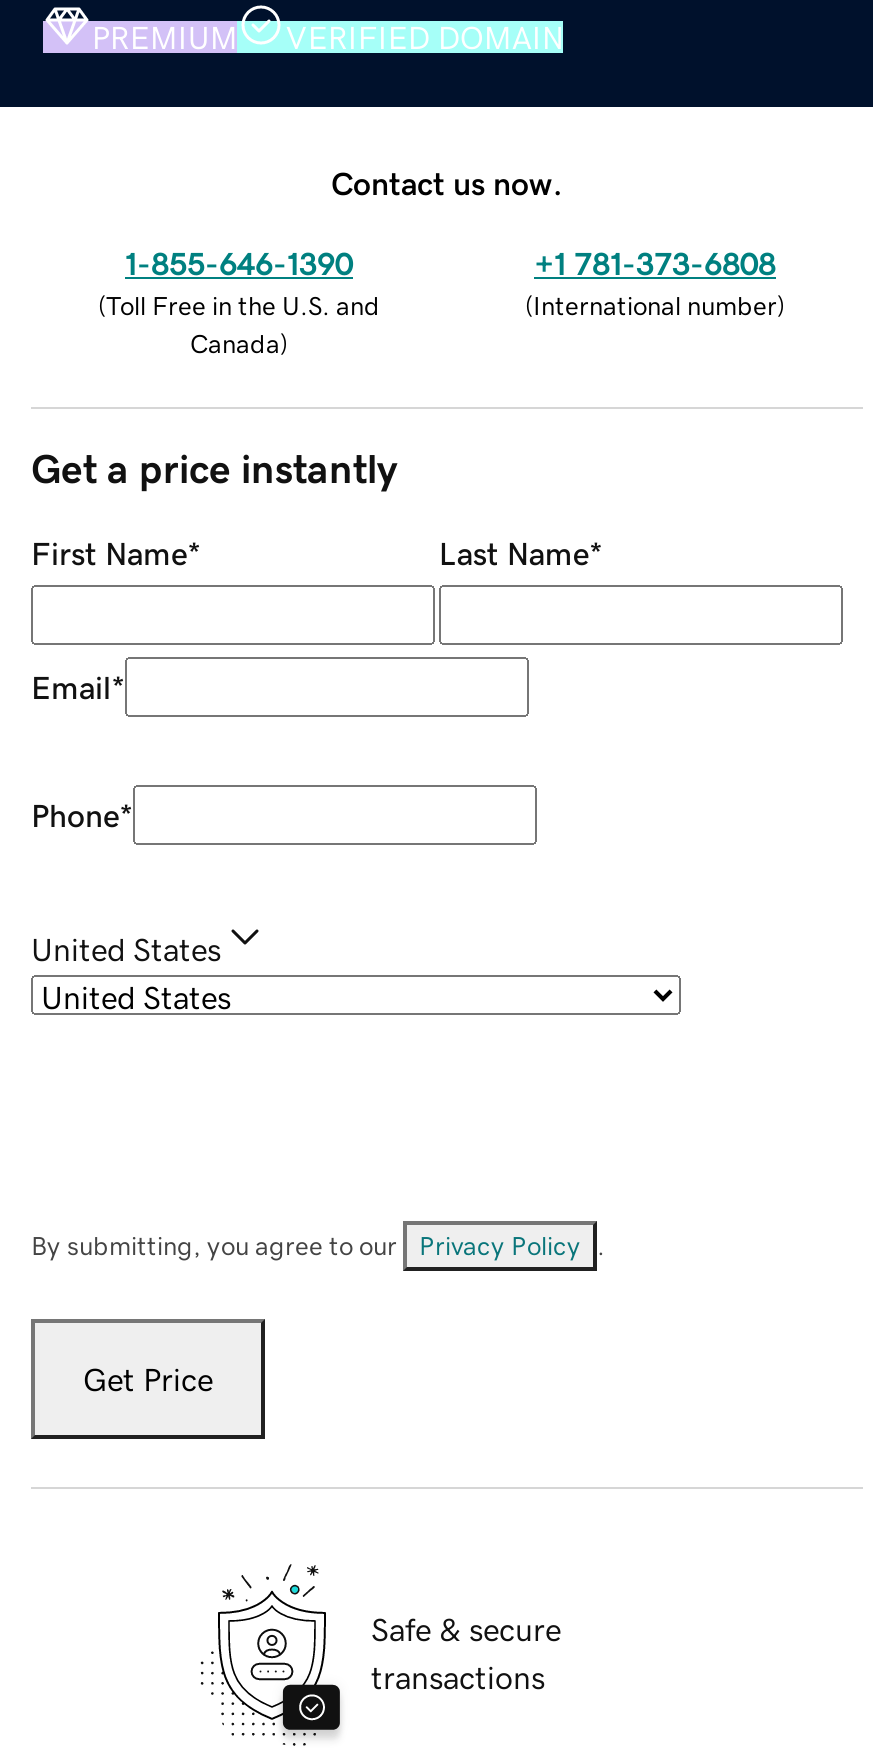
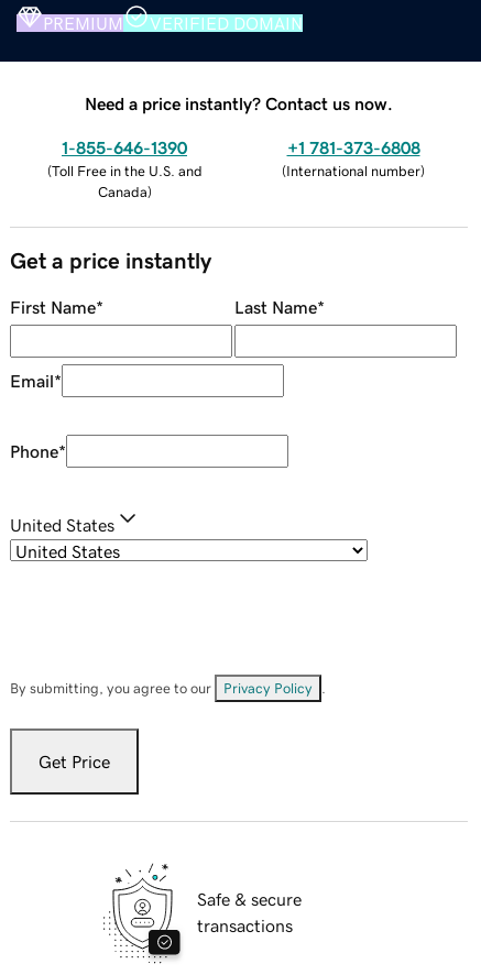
[331,166,563,198] Contact us now. -> [85,94,393,112] Need a price instantly? Contact us now.

